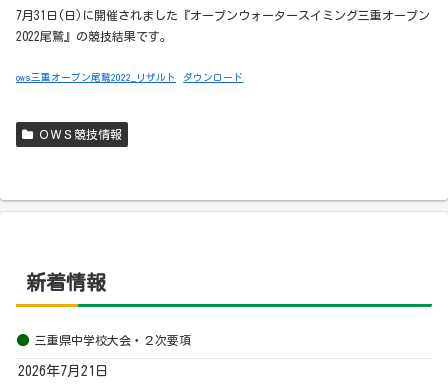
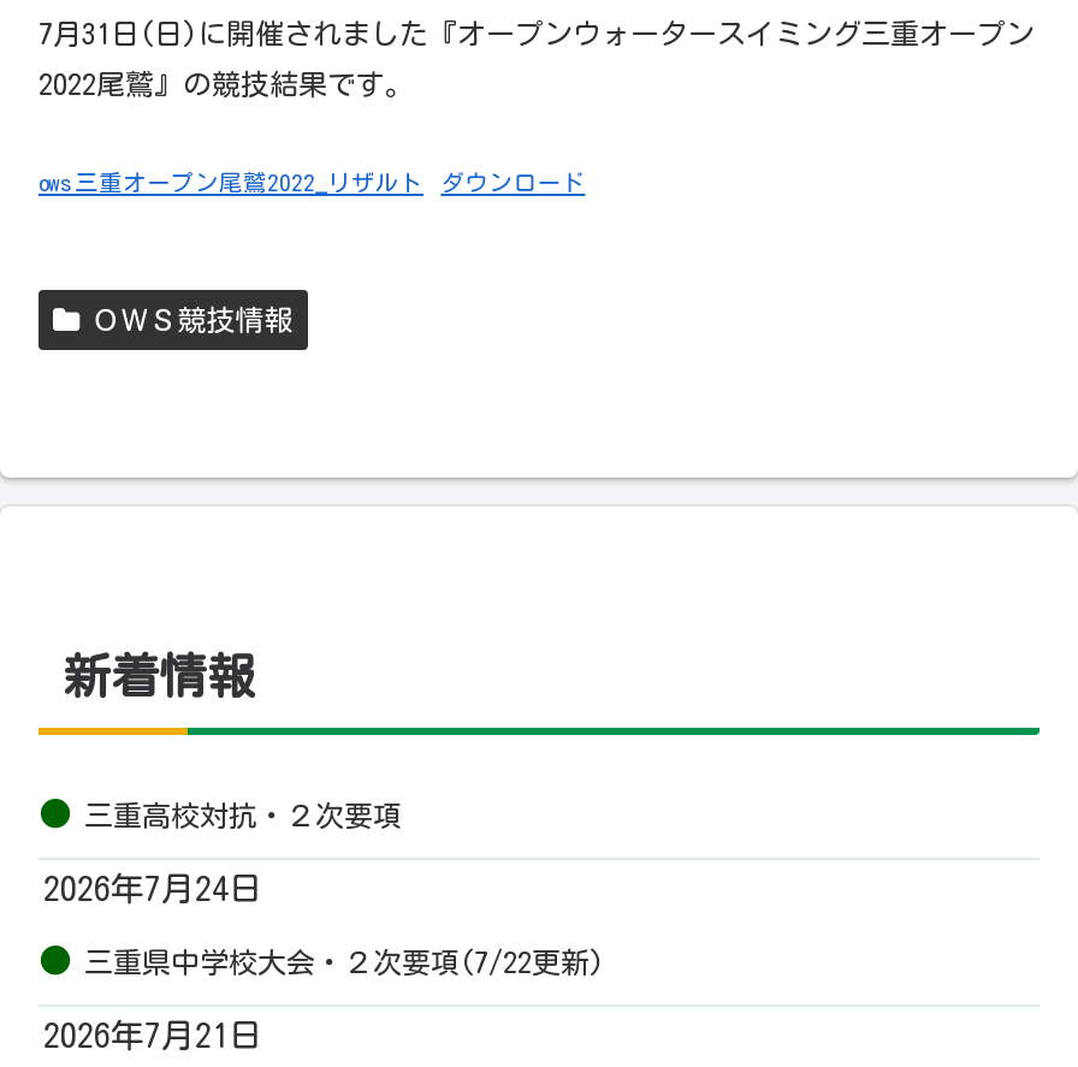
[35,334,191,346] 三重県中学校大会・２次要項 -> [43,800,604,976] 三重高校対抗・２次要項 | 2026年7月24日 | 三重県中学校大会・２次要項(7/22更新)

